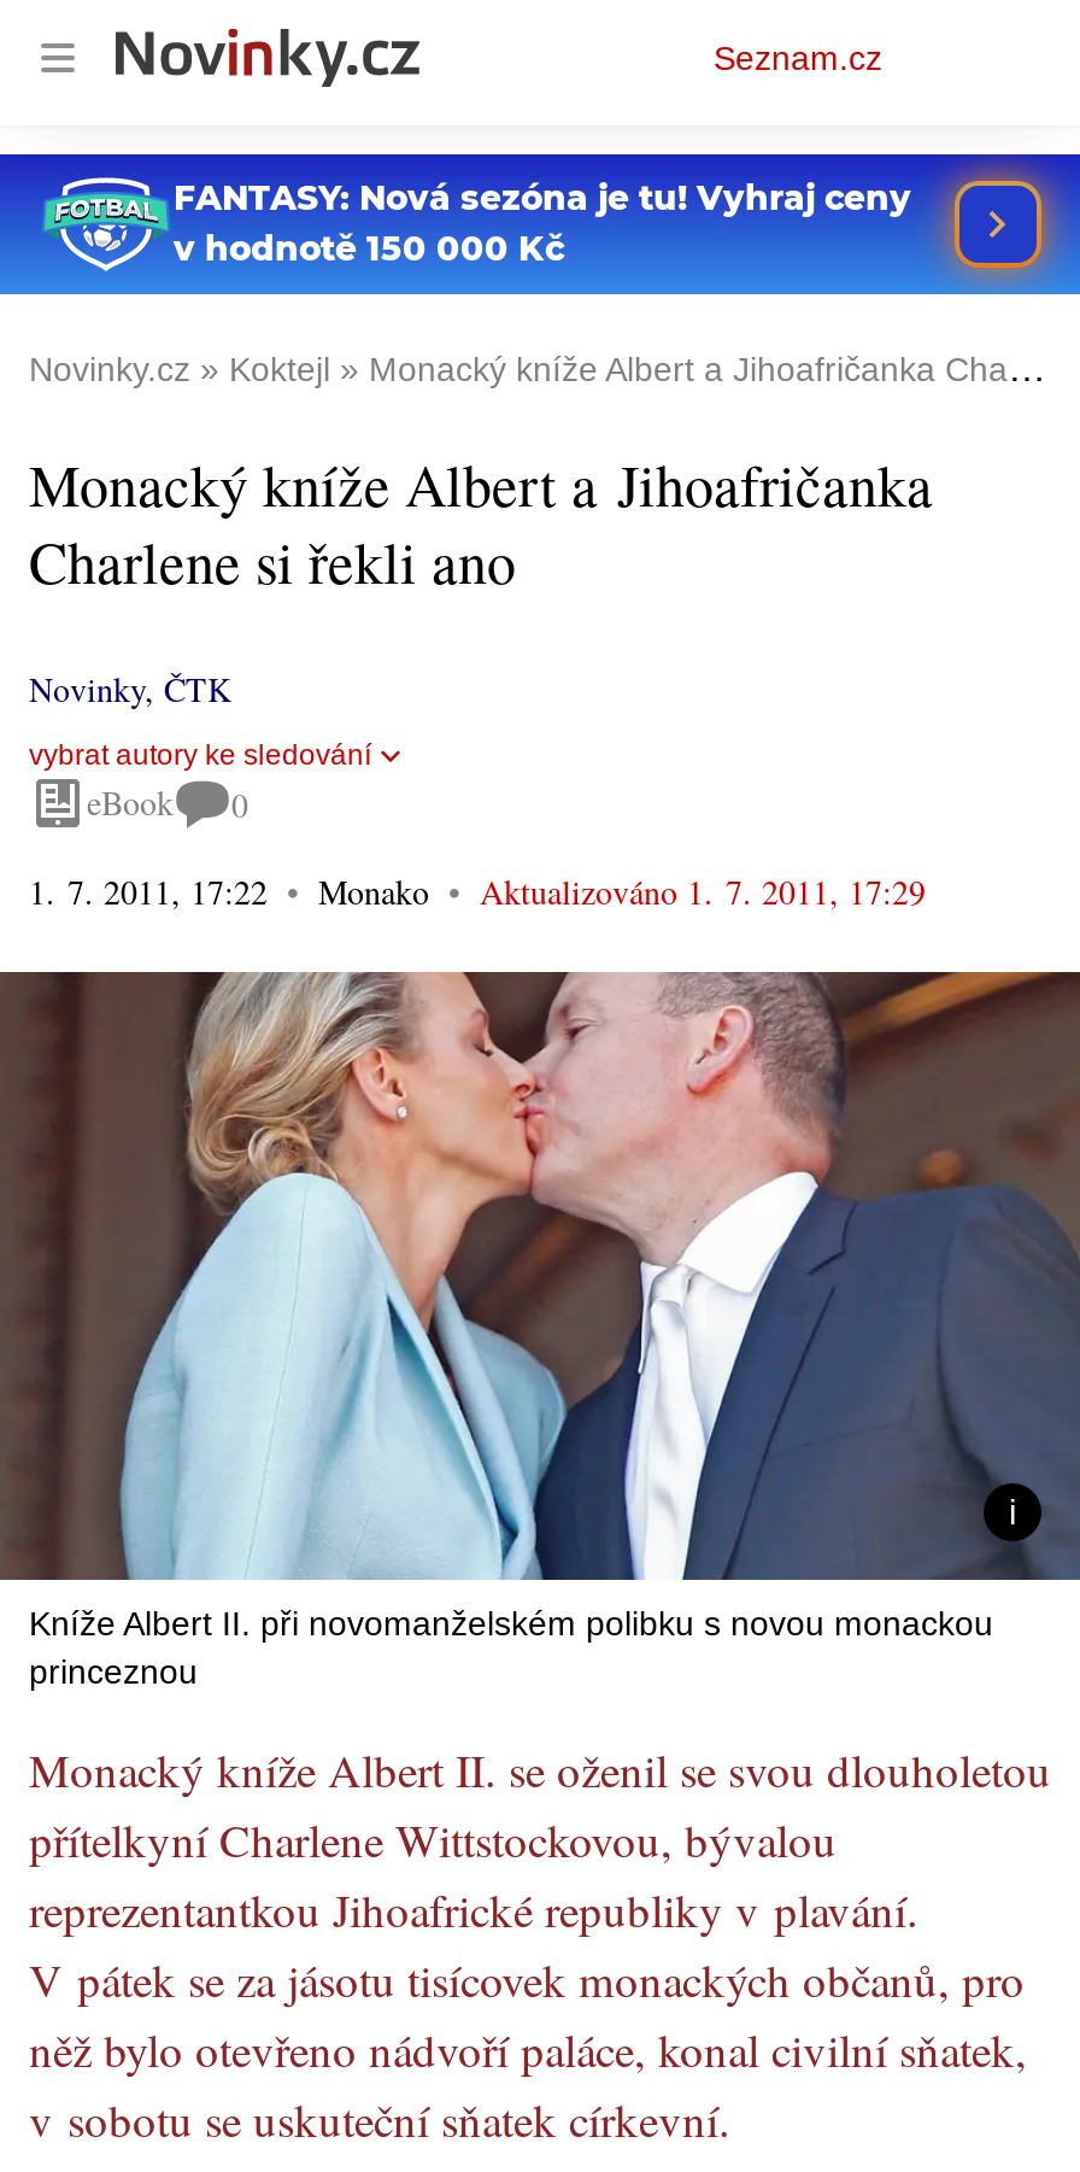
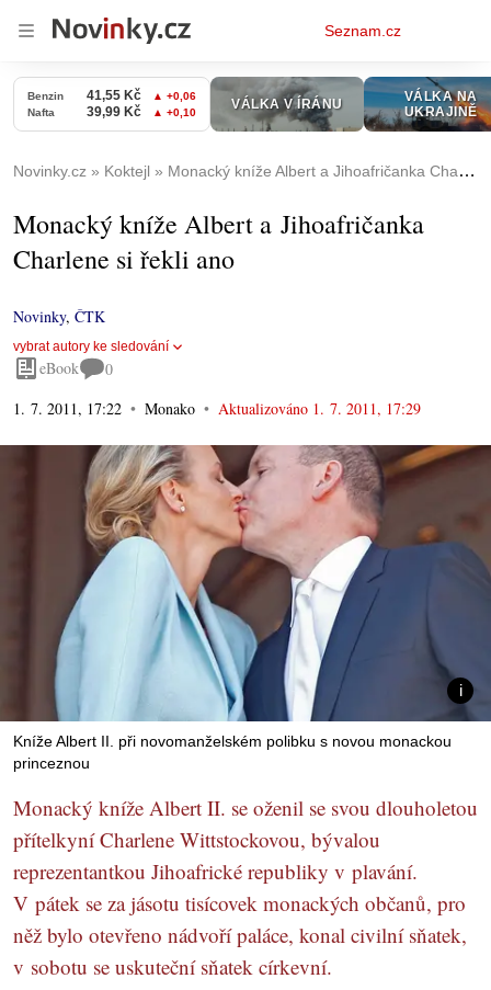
[7,152,1073,297] [image] -> [3,75,488,137] [image]

